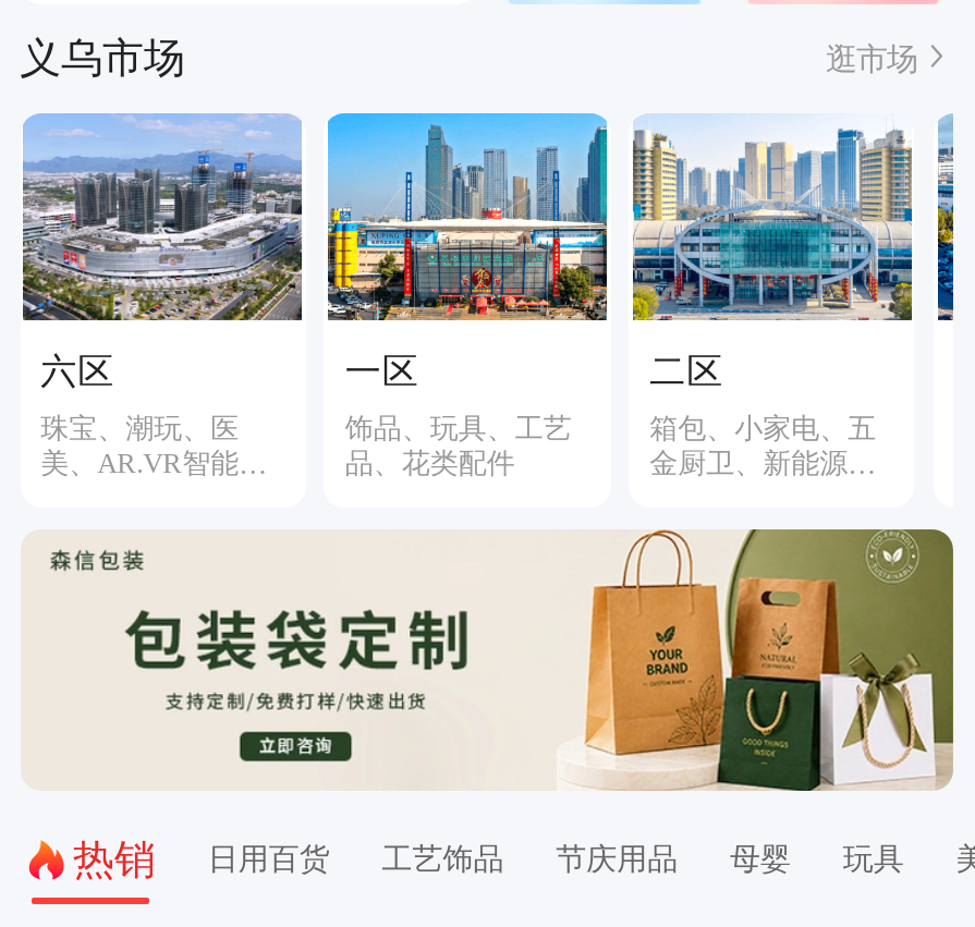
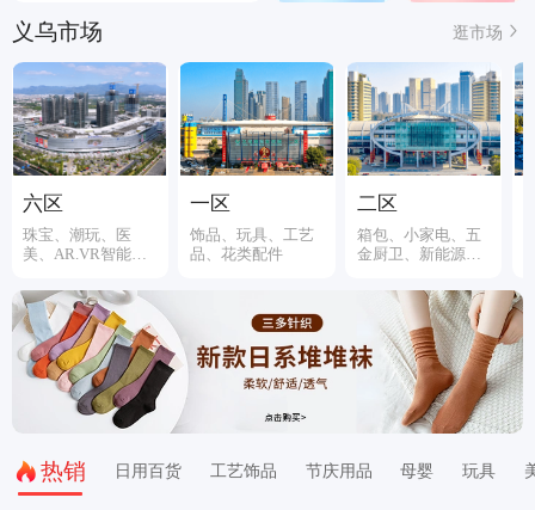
[23,527,955,793] [image] -> [12,290,523,435] [image]

